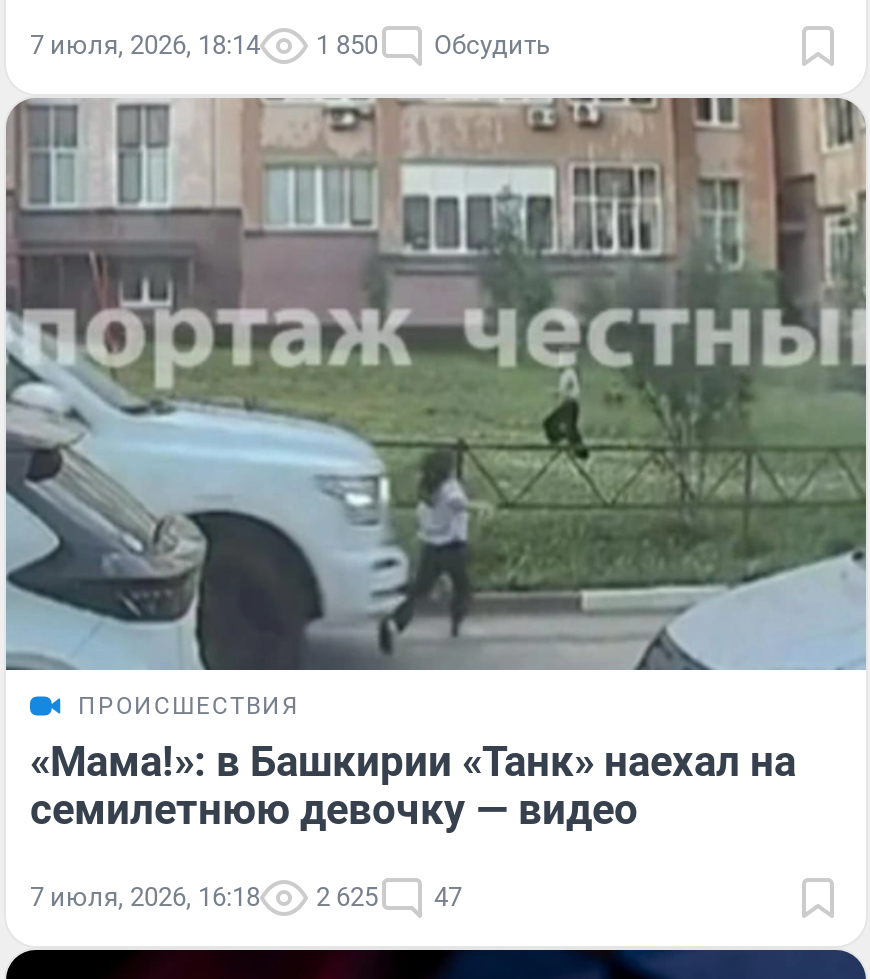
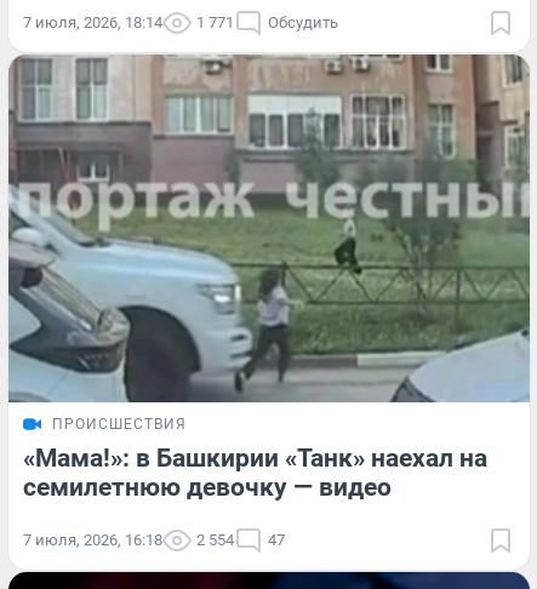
[30,29,550,59] 7 июля, 2026, 18:14 1 850 Обсудить -> [23,14,338,32] 7 июля, 2026, 18:14 1 771 Обсудить
[30,883,462,913] 7 июля, 2026, 16:18 2 625 47 -> [23,531,285,549] 7 июля, 2026, 16:18 2 554 47

